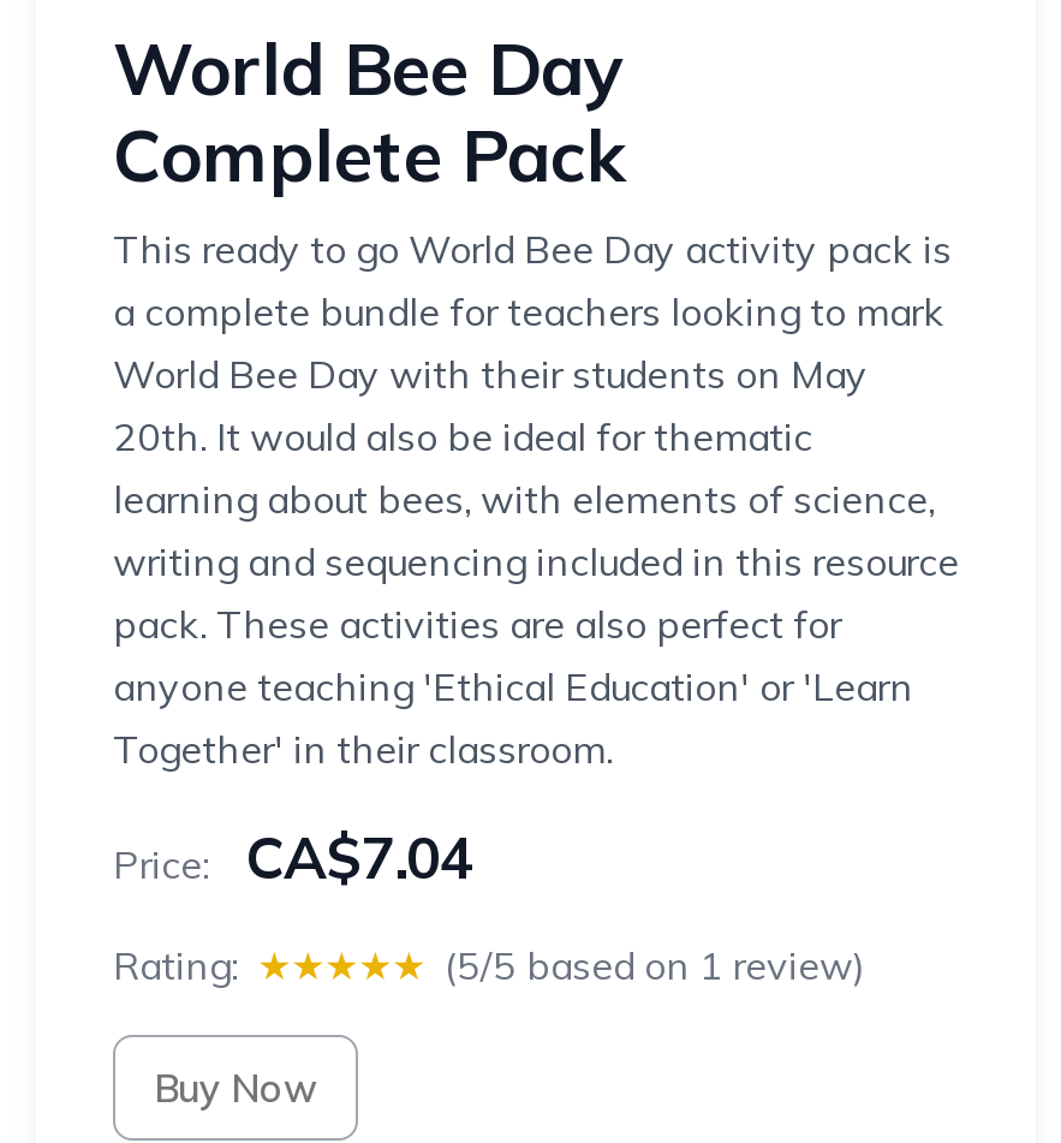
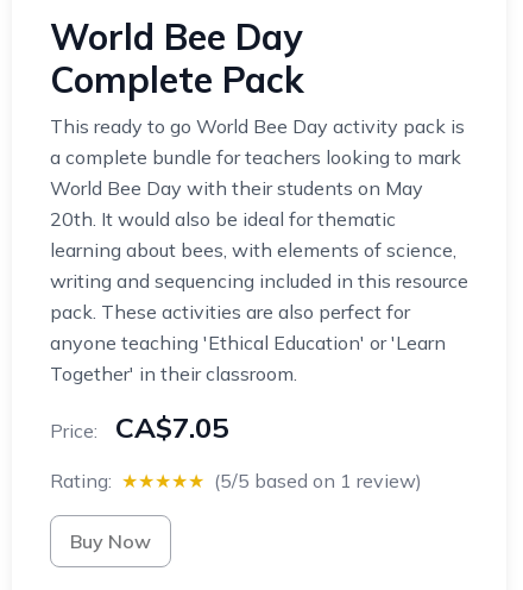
[113,821,473,893] Price: CA$7.04 -> [50,409,228,445] Price: CA$7.05

